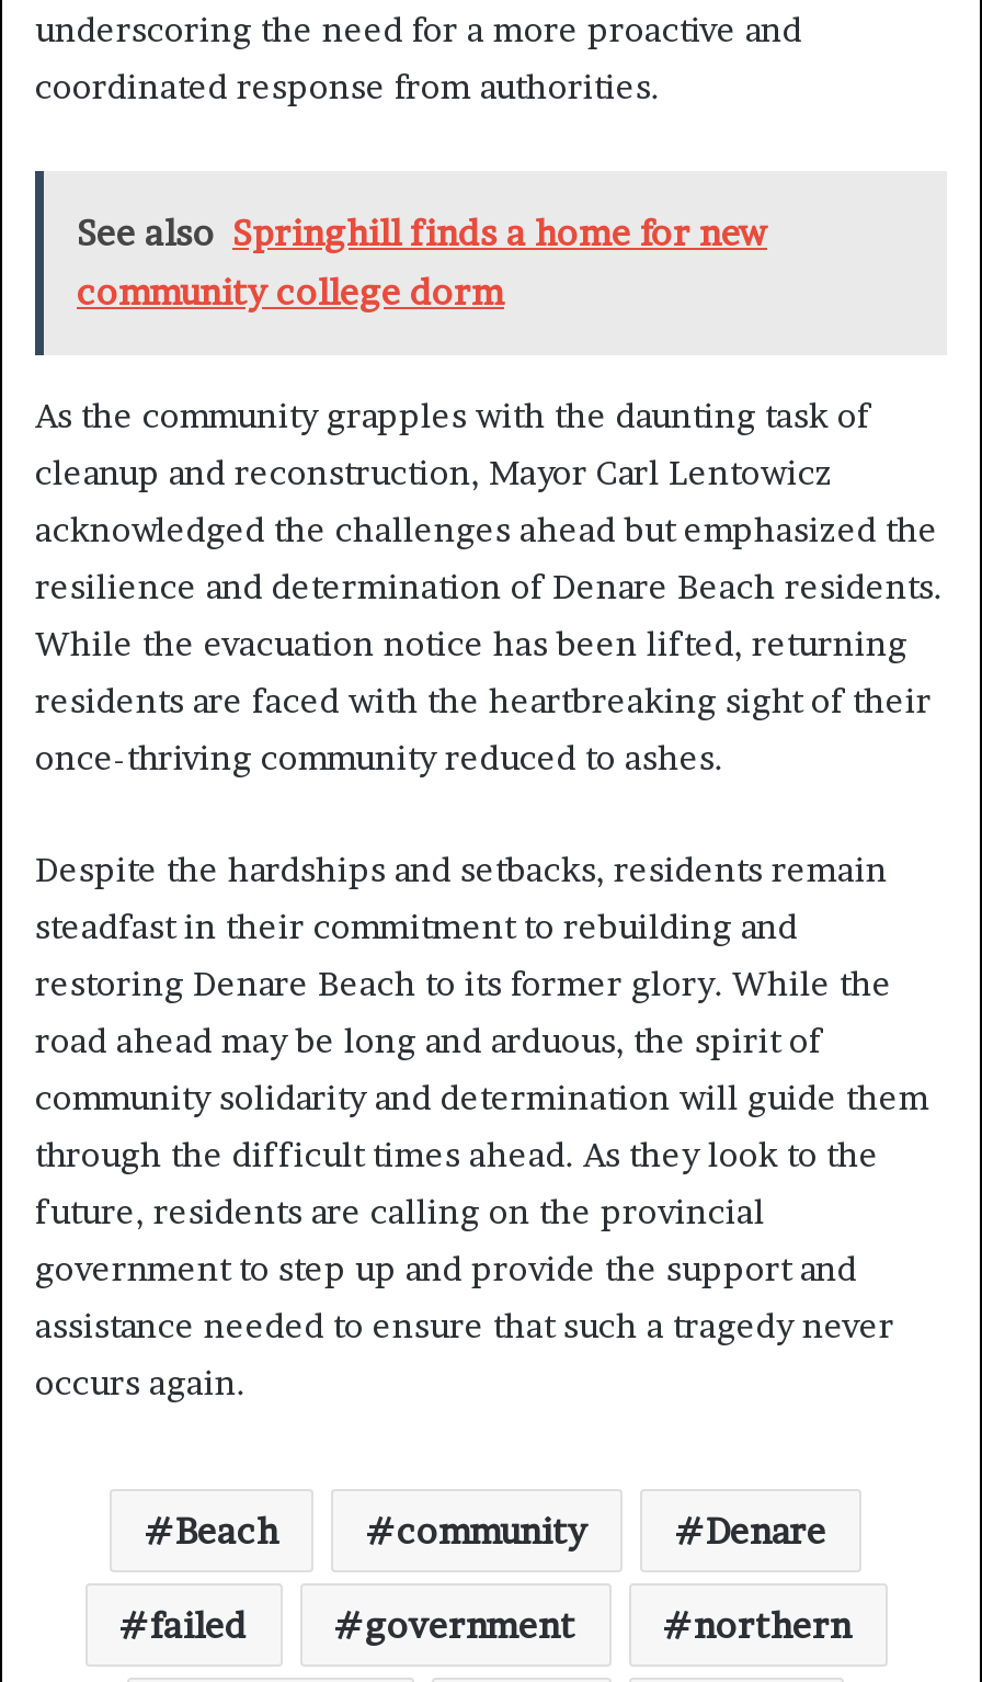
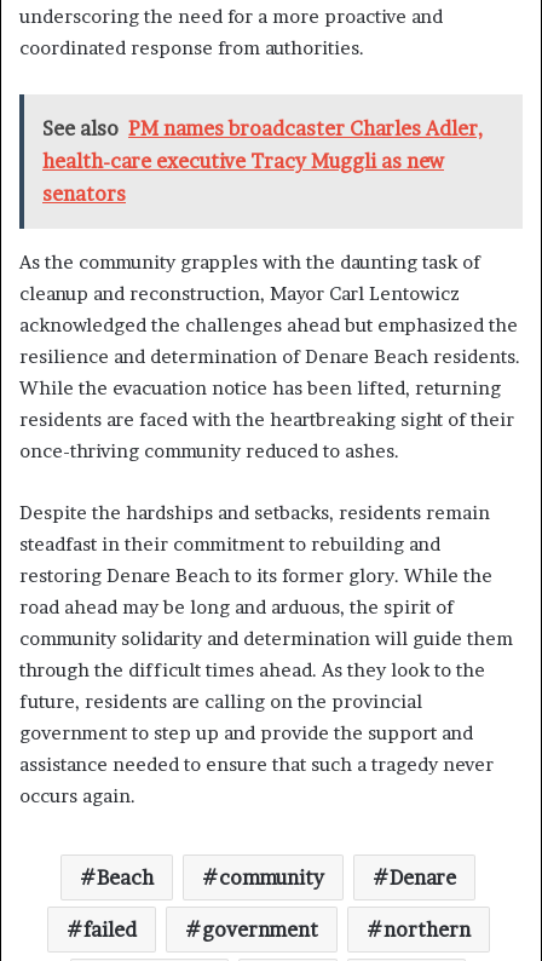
[77,210,767,313] See also Springhill finds a home for new | community college dorm -> [42,116,483,205] See also PM names broadcaster Charles Adler, | health-care executive Tracy Muggli as new | senators

